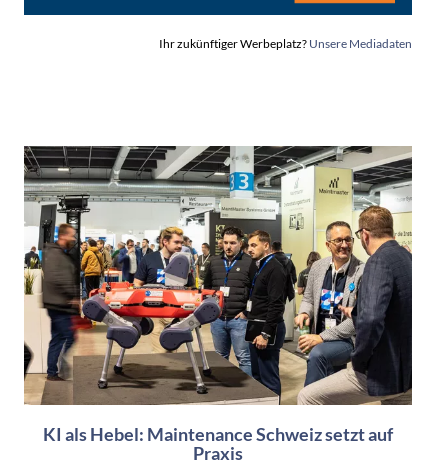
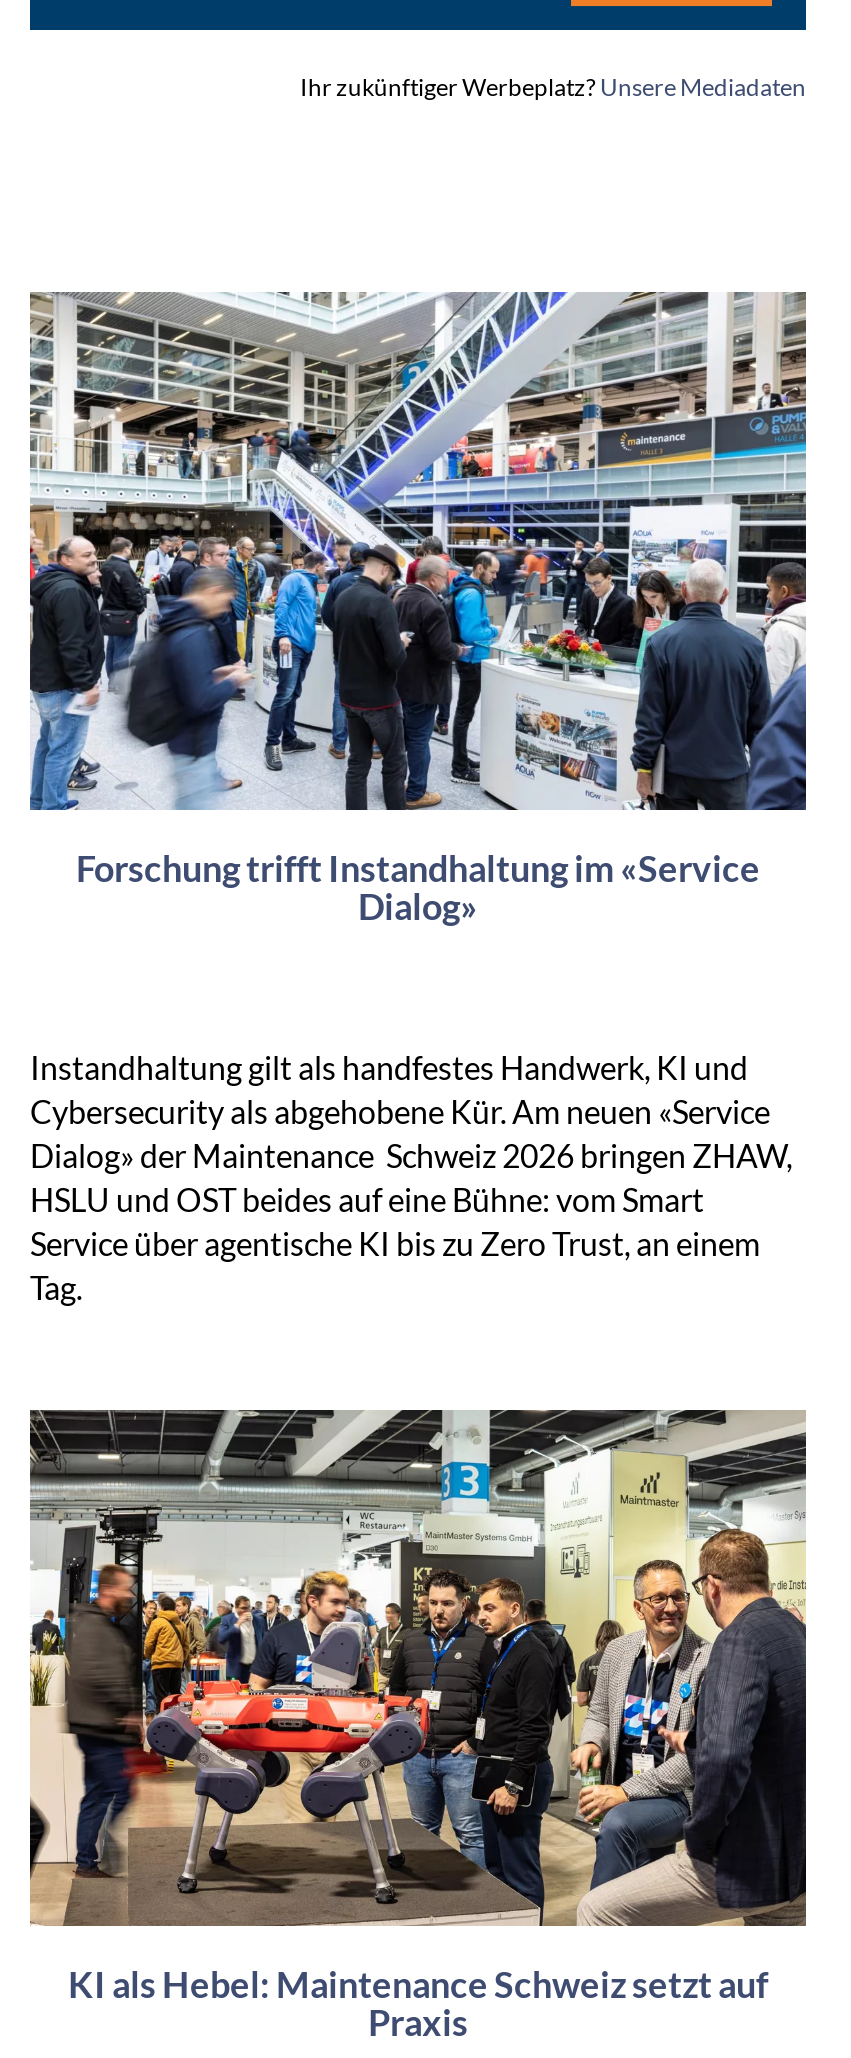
none -> [28,290,808,927] [image] | Forschung trifft Instandhaltung im «Service | Dialog»
none -> [30,1047,792,1305] Instandhaltung gilt als handfestes Handwerk, KI und | Cybersecurity als abgehobene Kür. Am neuen «Service | Dialog» der Maintenance Schweiz 2026 bringen ZHAW, | HSLU und OST beides auf eine Bühne: vom Smart | Service über agentische KI bis zu Zero Trust, an einem | Tag.

